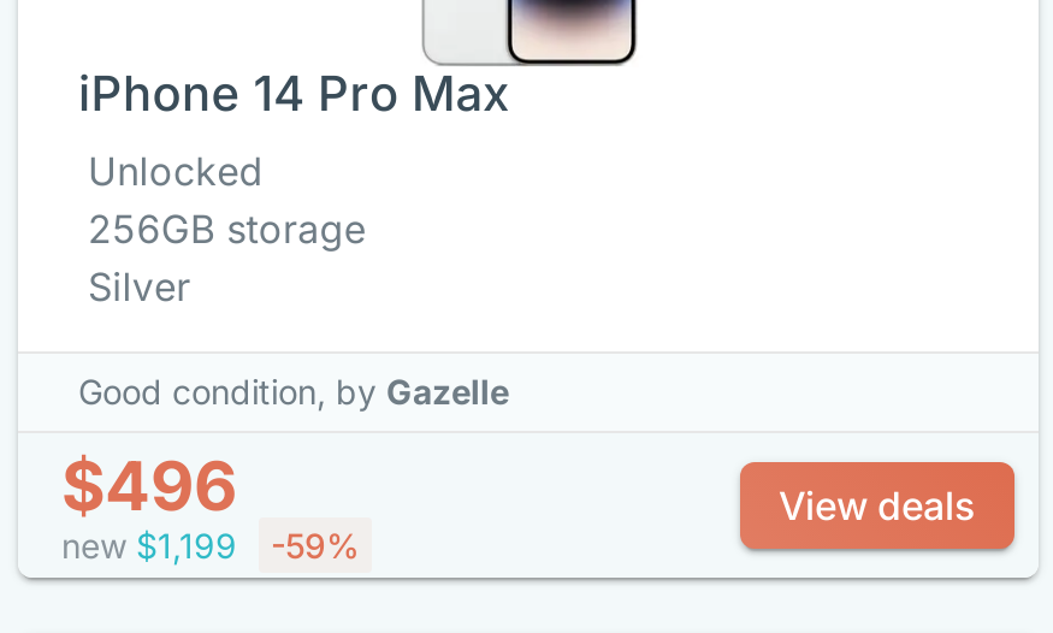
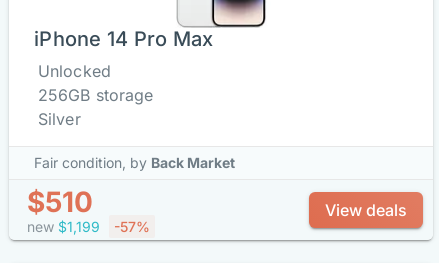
[61,371,509,527] Good condition, by Gazelle | $496 -> [27,154,235,219] Fair condition, by Back Market | $510
[61,525,360,566] new $1,199 -59% -> [27,218,150,235] new $1,199 -57%

